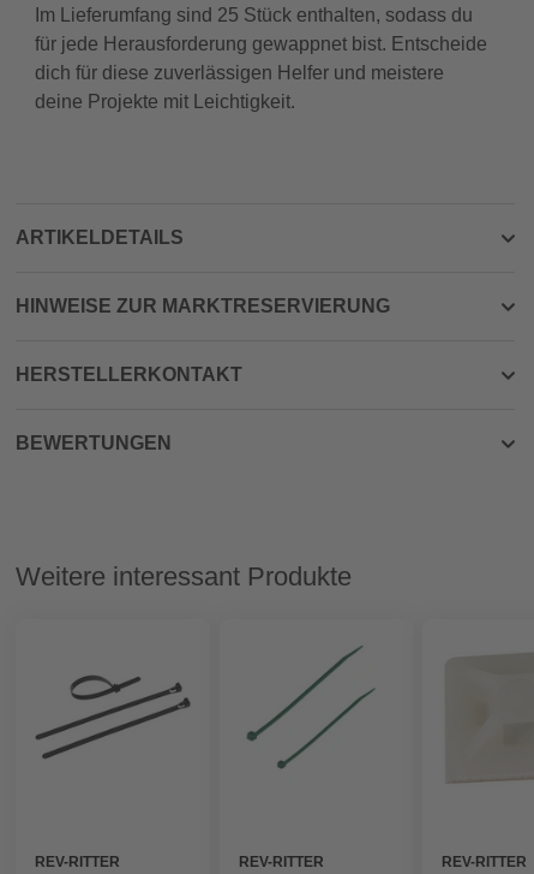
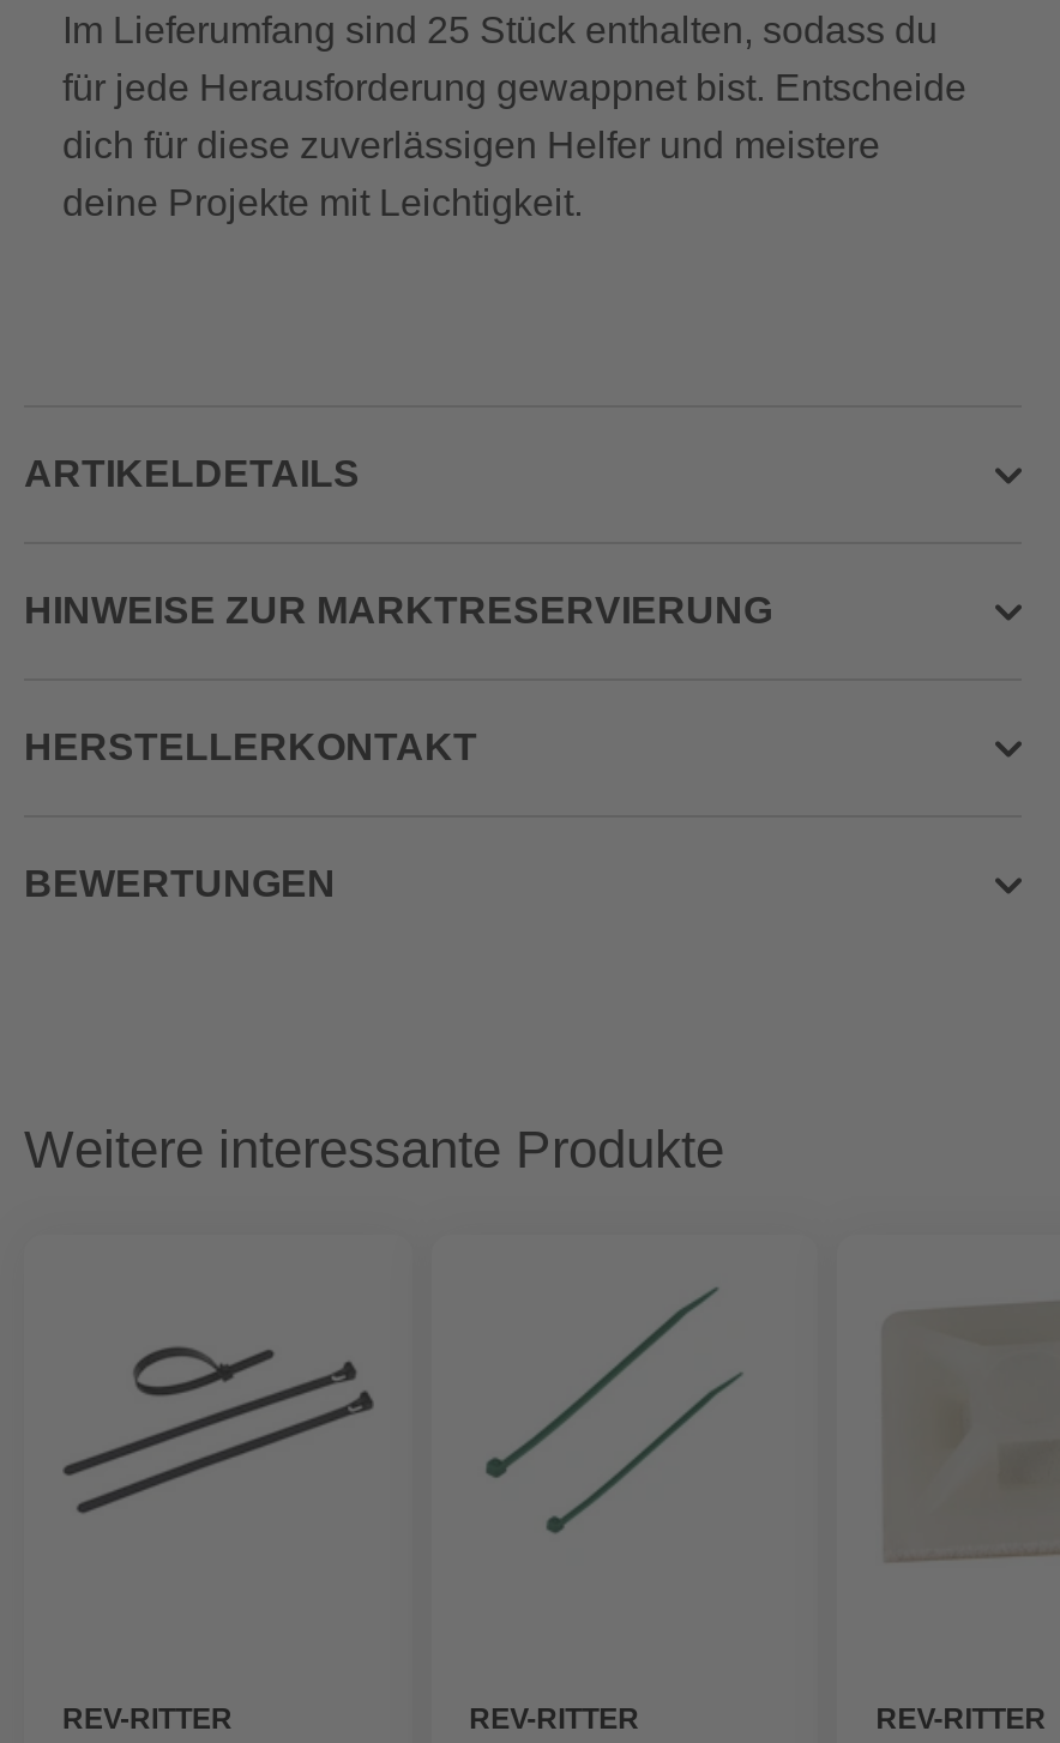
[16,561,352,591] Weitere interessant Produkte -> [24,1120,724,1180] Weitere interessante Produkte

